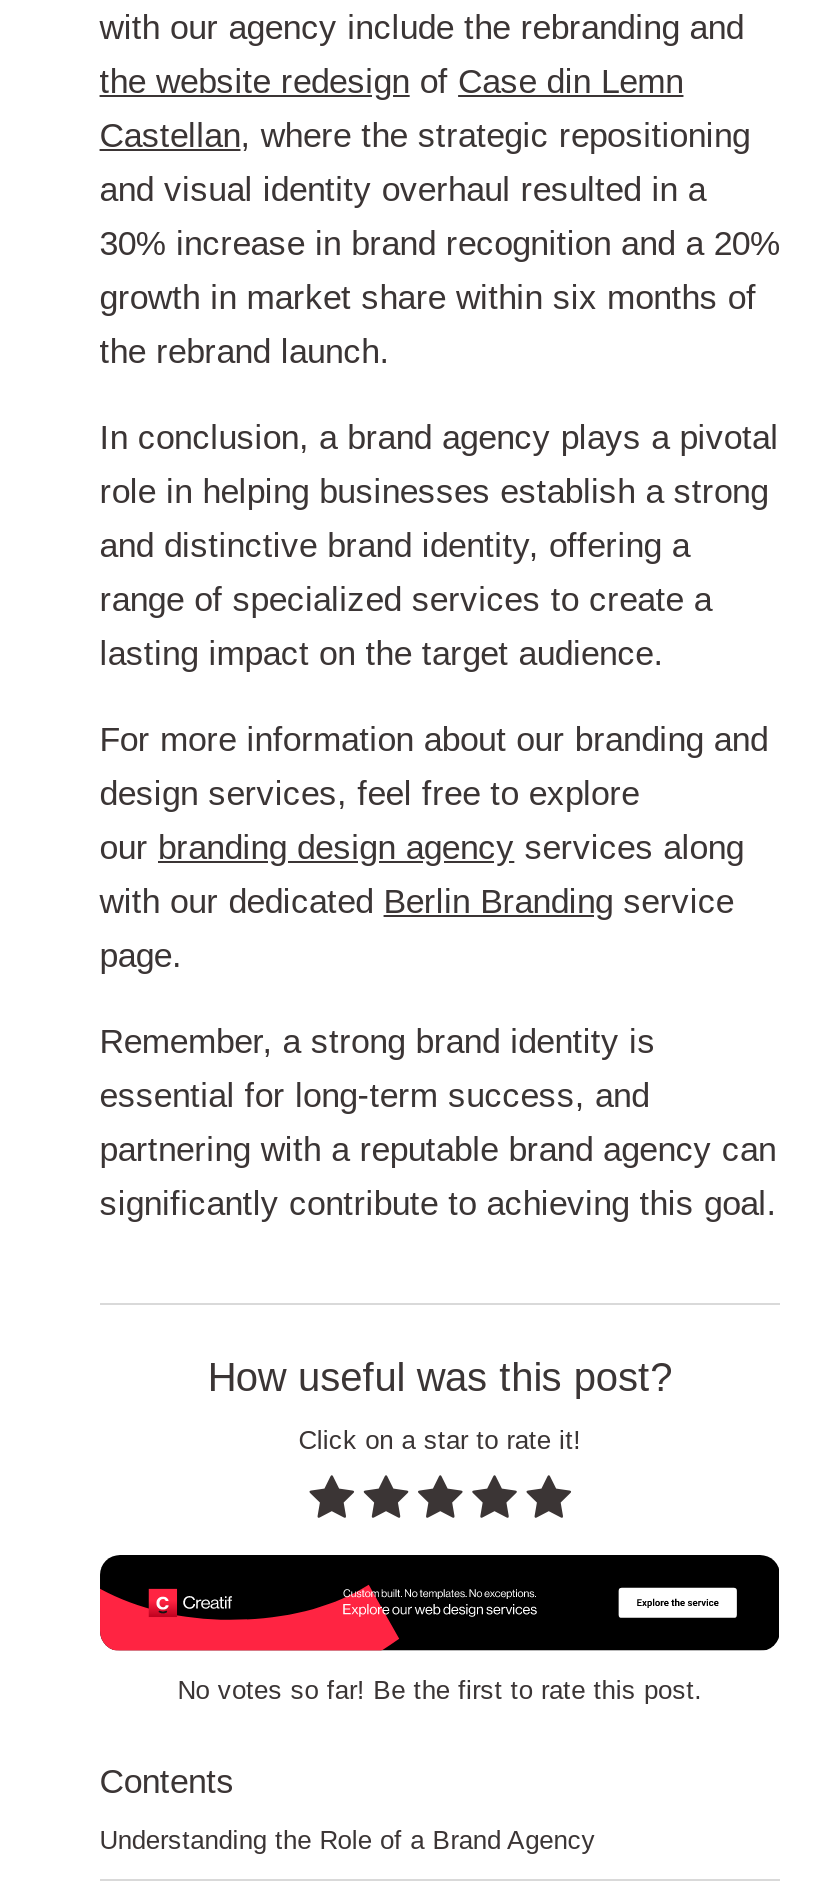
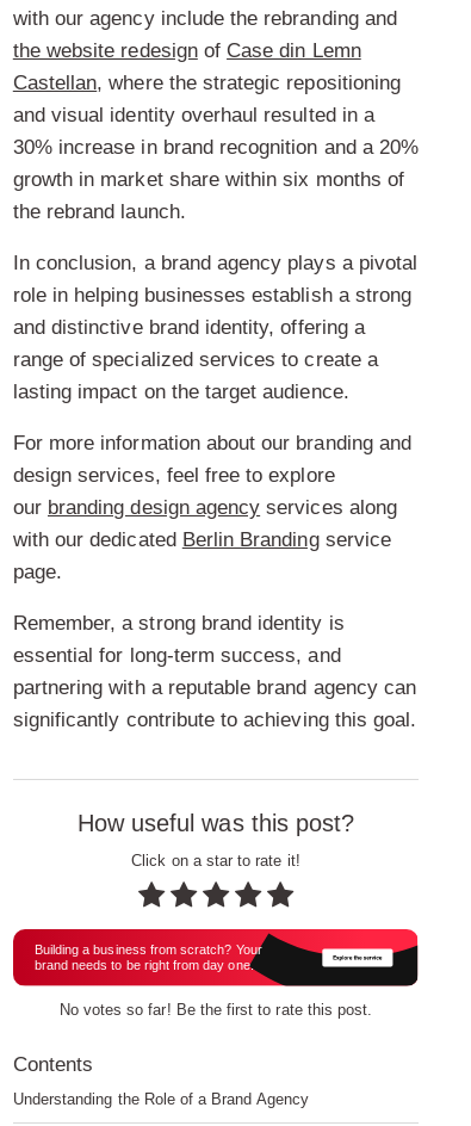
none -> [34,942,262,972] Building a business from scratch? Your | brand needs to be right from day one.
[98,1553,782,1653] [image] -> [12,928,419,988] [image]

